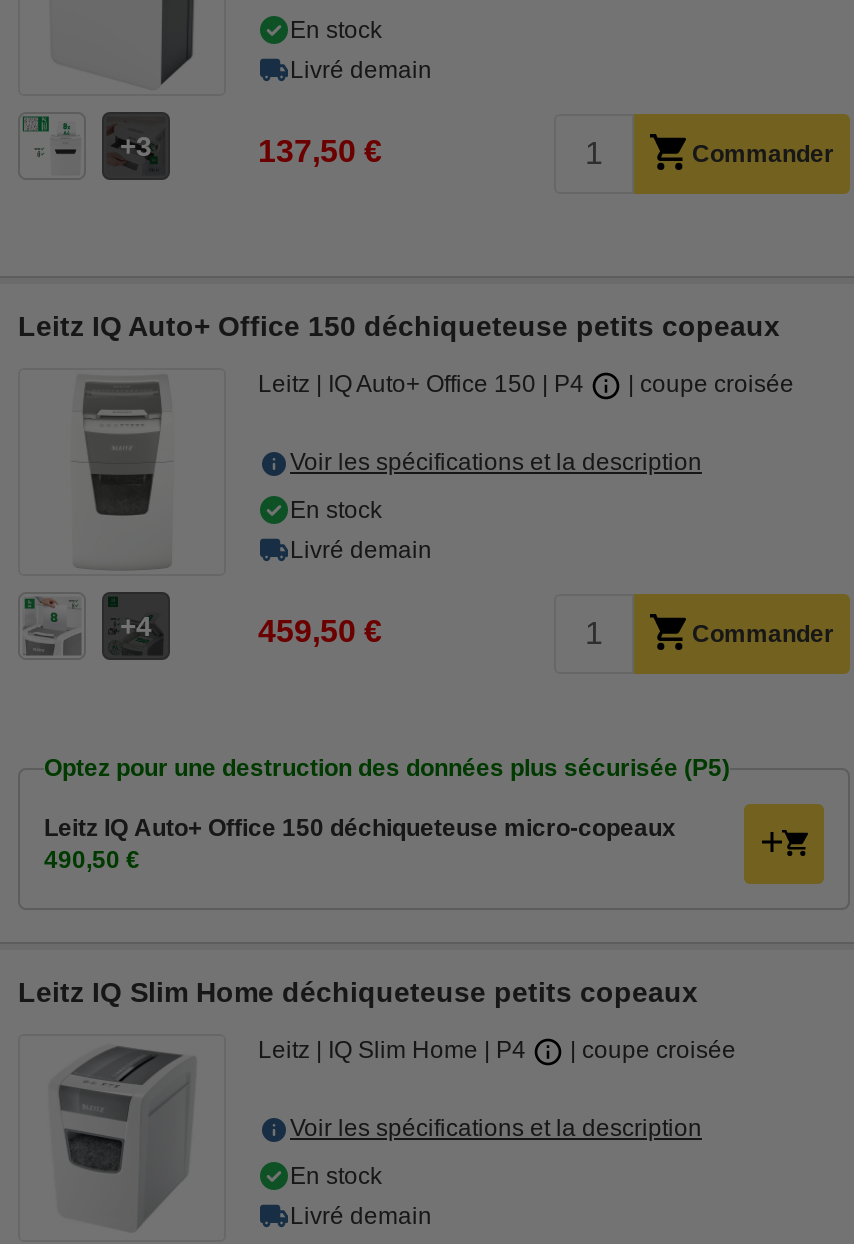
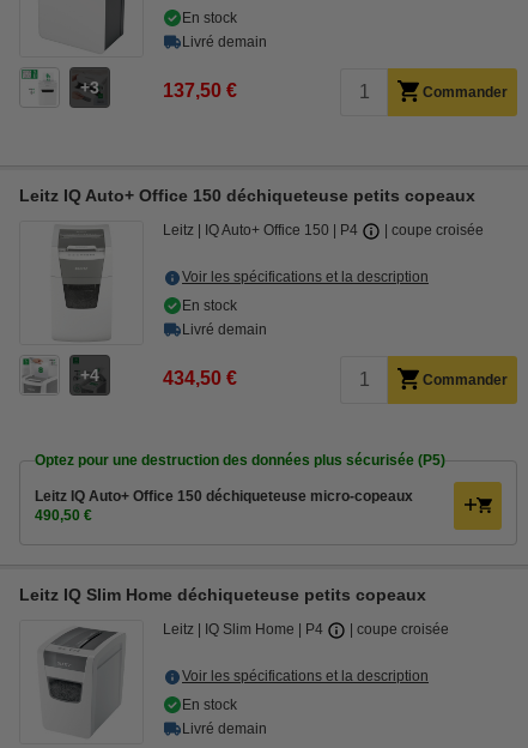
[258,614,382,648] 459,50 € -> [163,368,237,388] 434,50 €

